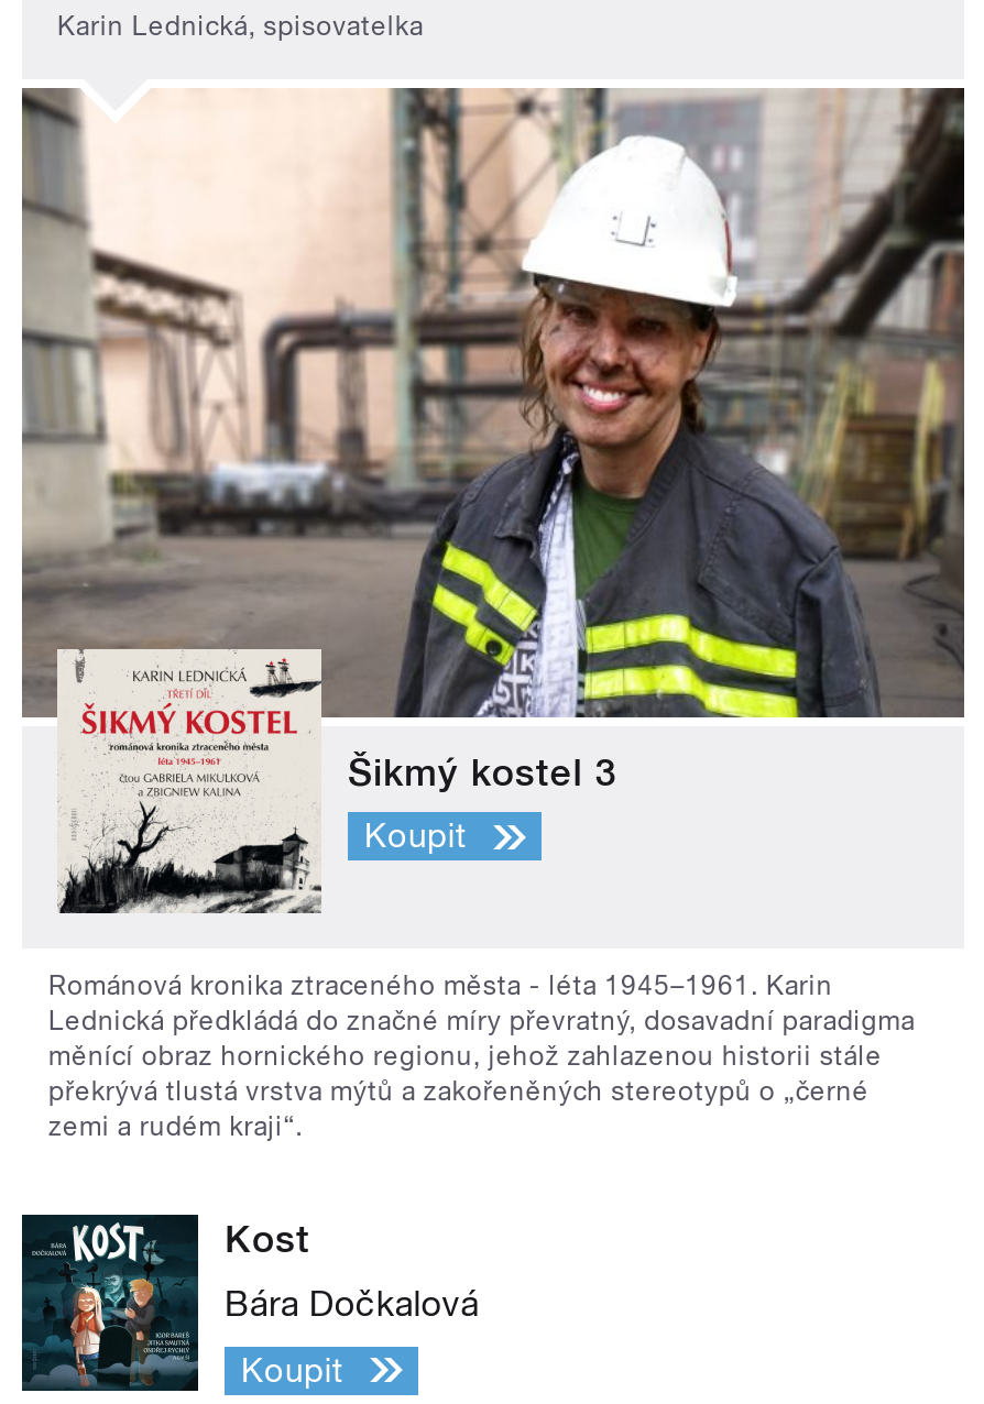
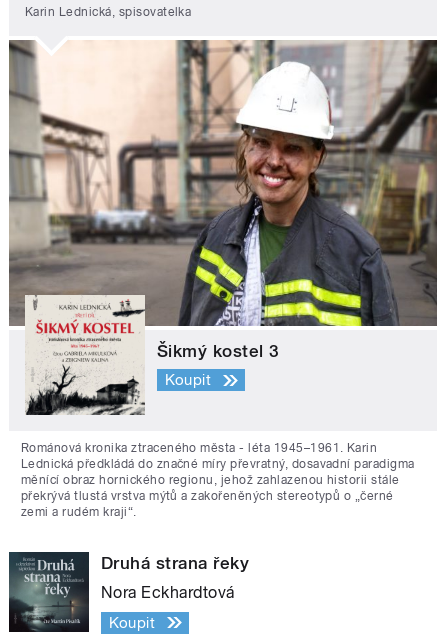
[22,1216,310,1391] [image] | Kost -> [9,553,249,632] [image] | Druhá strana řeky
[225,1282,479,1324] Bára Dočkalová -> [101,583,235,602] Nora Eckhardtová

